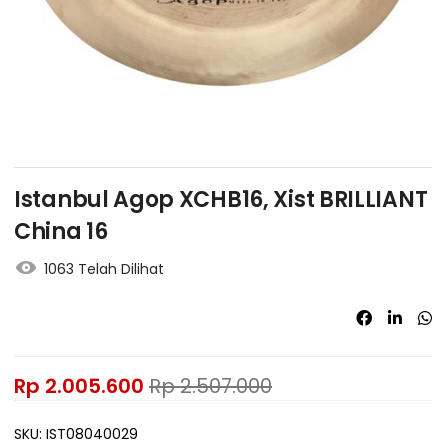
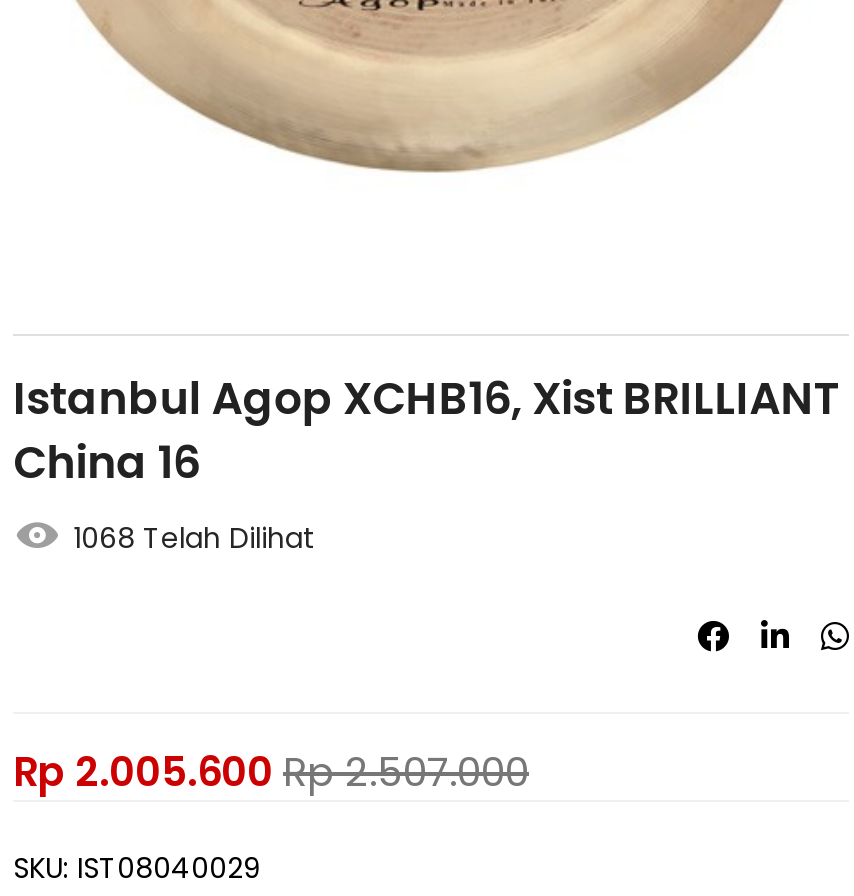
[44,259,164,279] 1063 Telah Dilihat -> [73,518,315,558] 1068 Telah Dilihat

